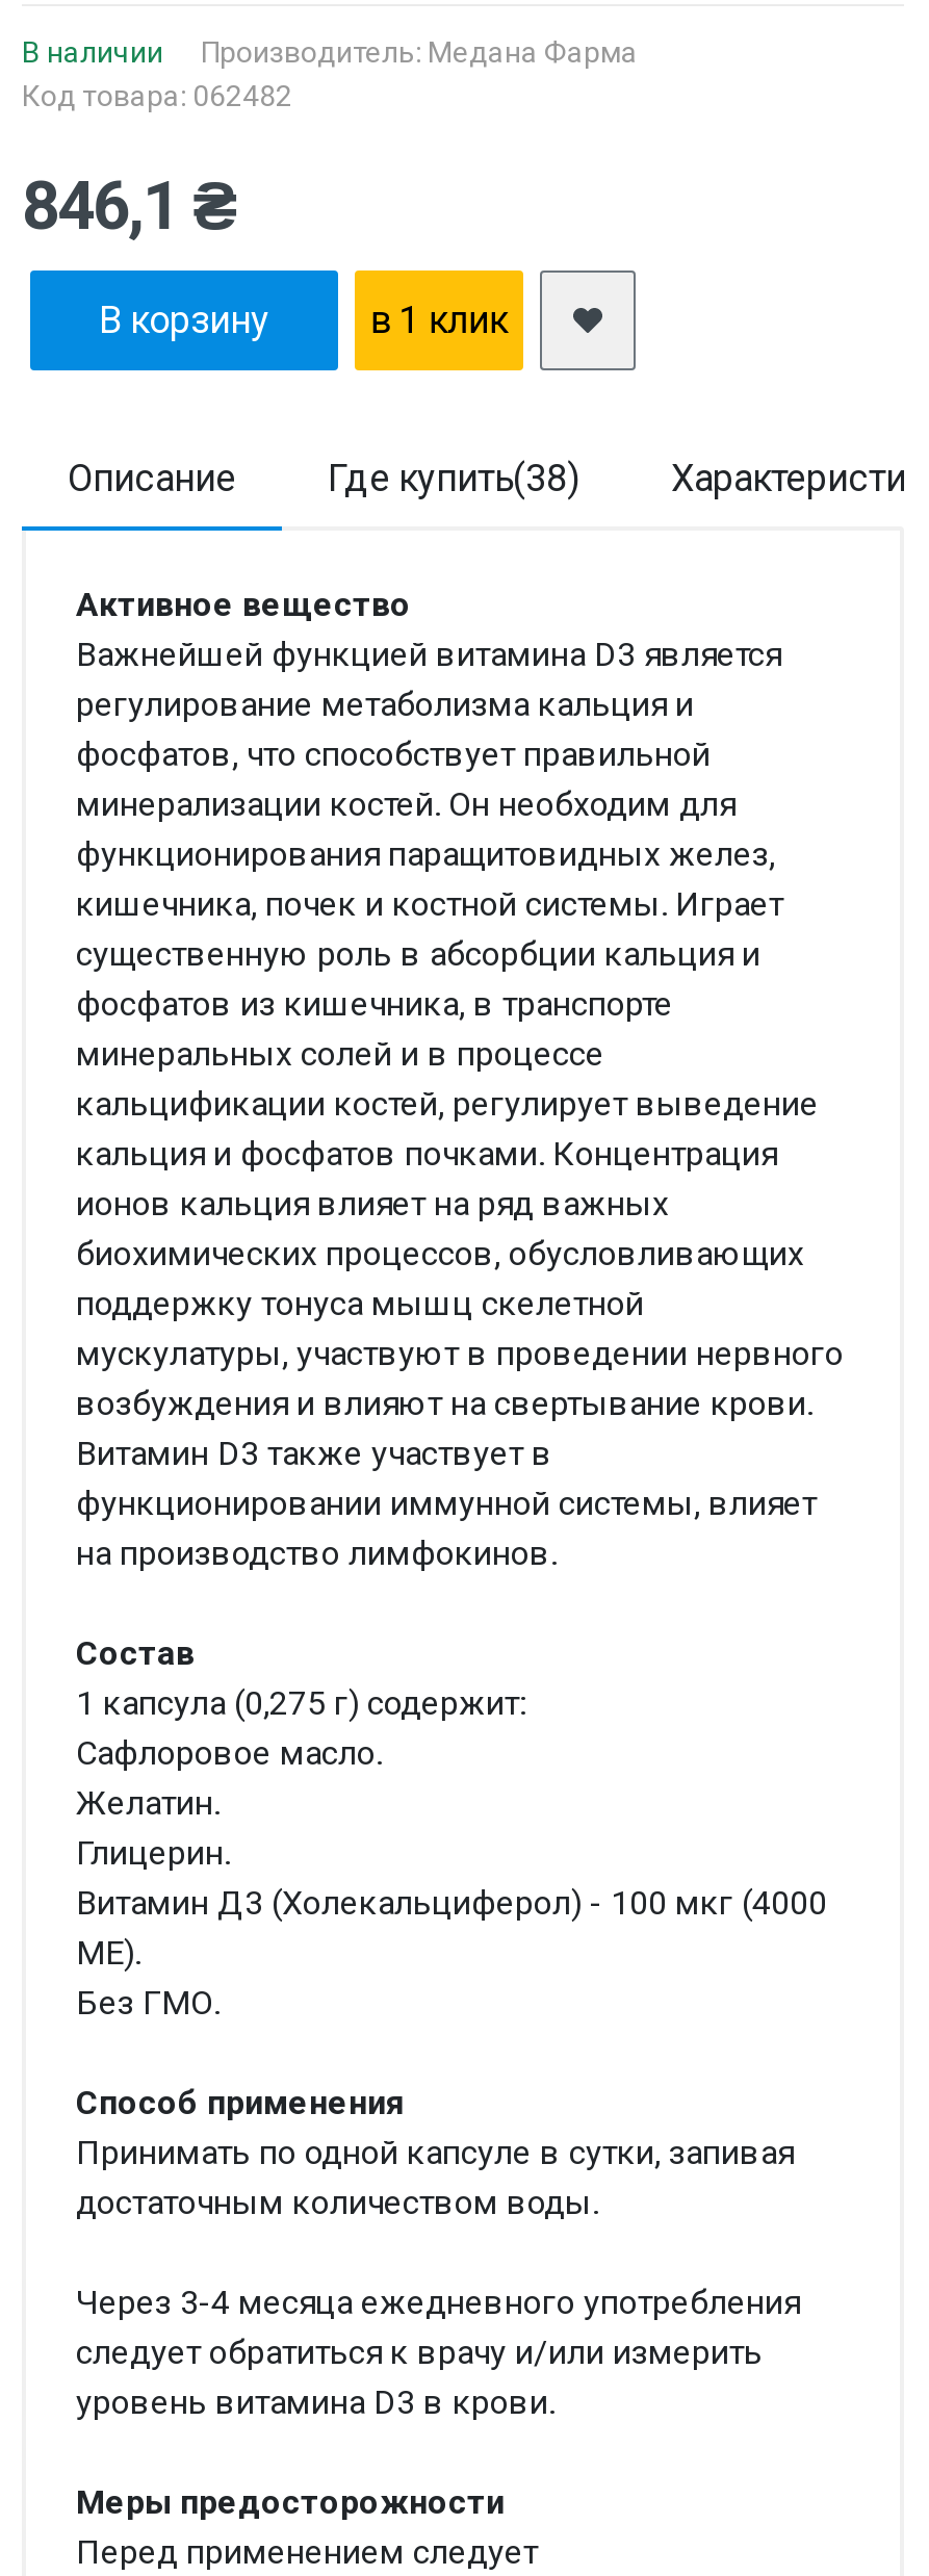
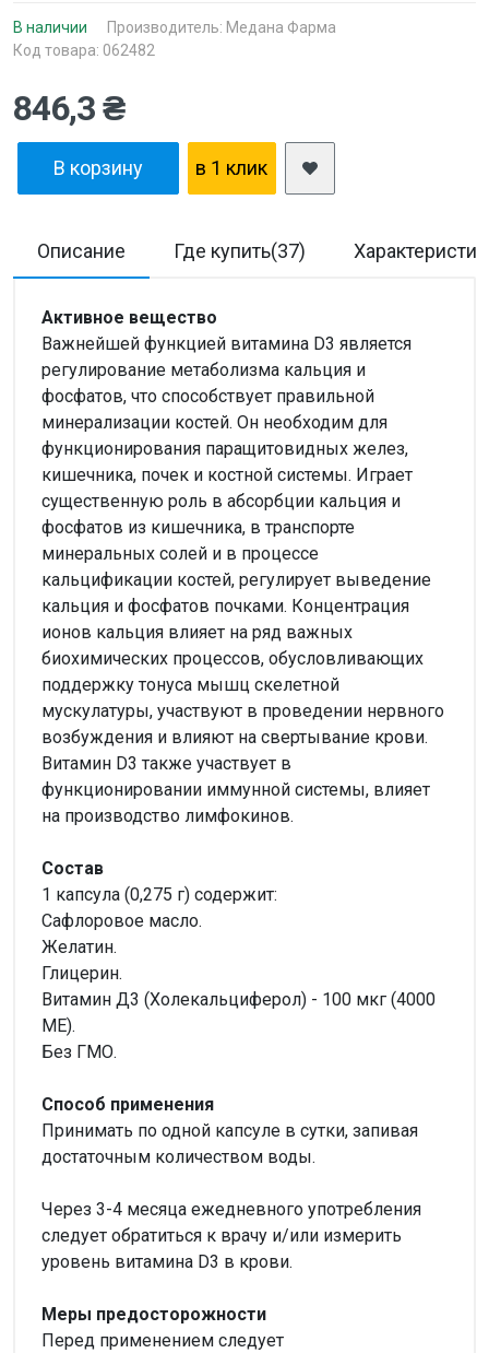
[22,166,235,246] 846,1 ₴ -> [13,87,125,129] 846,3 ₴
[328,455,579,498] Где купить(38) -> [174,239,306,262] Где купить(37)

